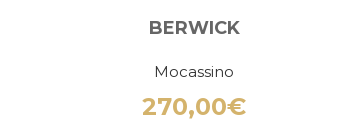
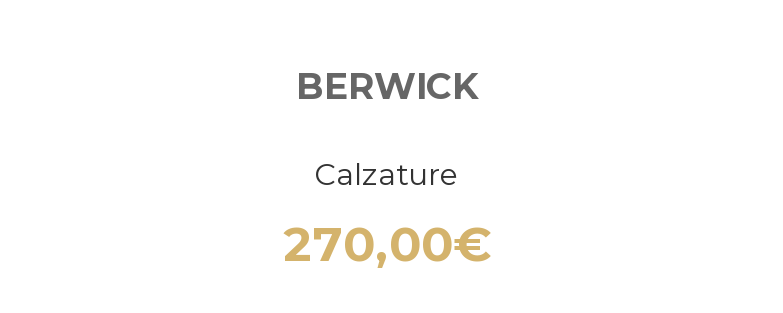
[154,62,234,81] Mocassino -> [314,154,460,192] Calzature

